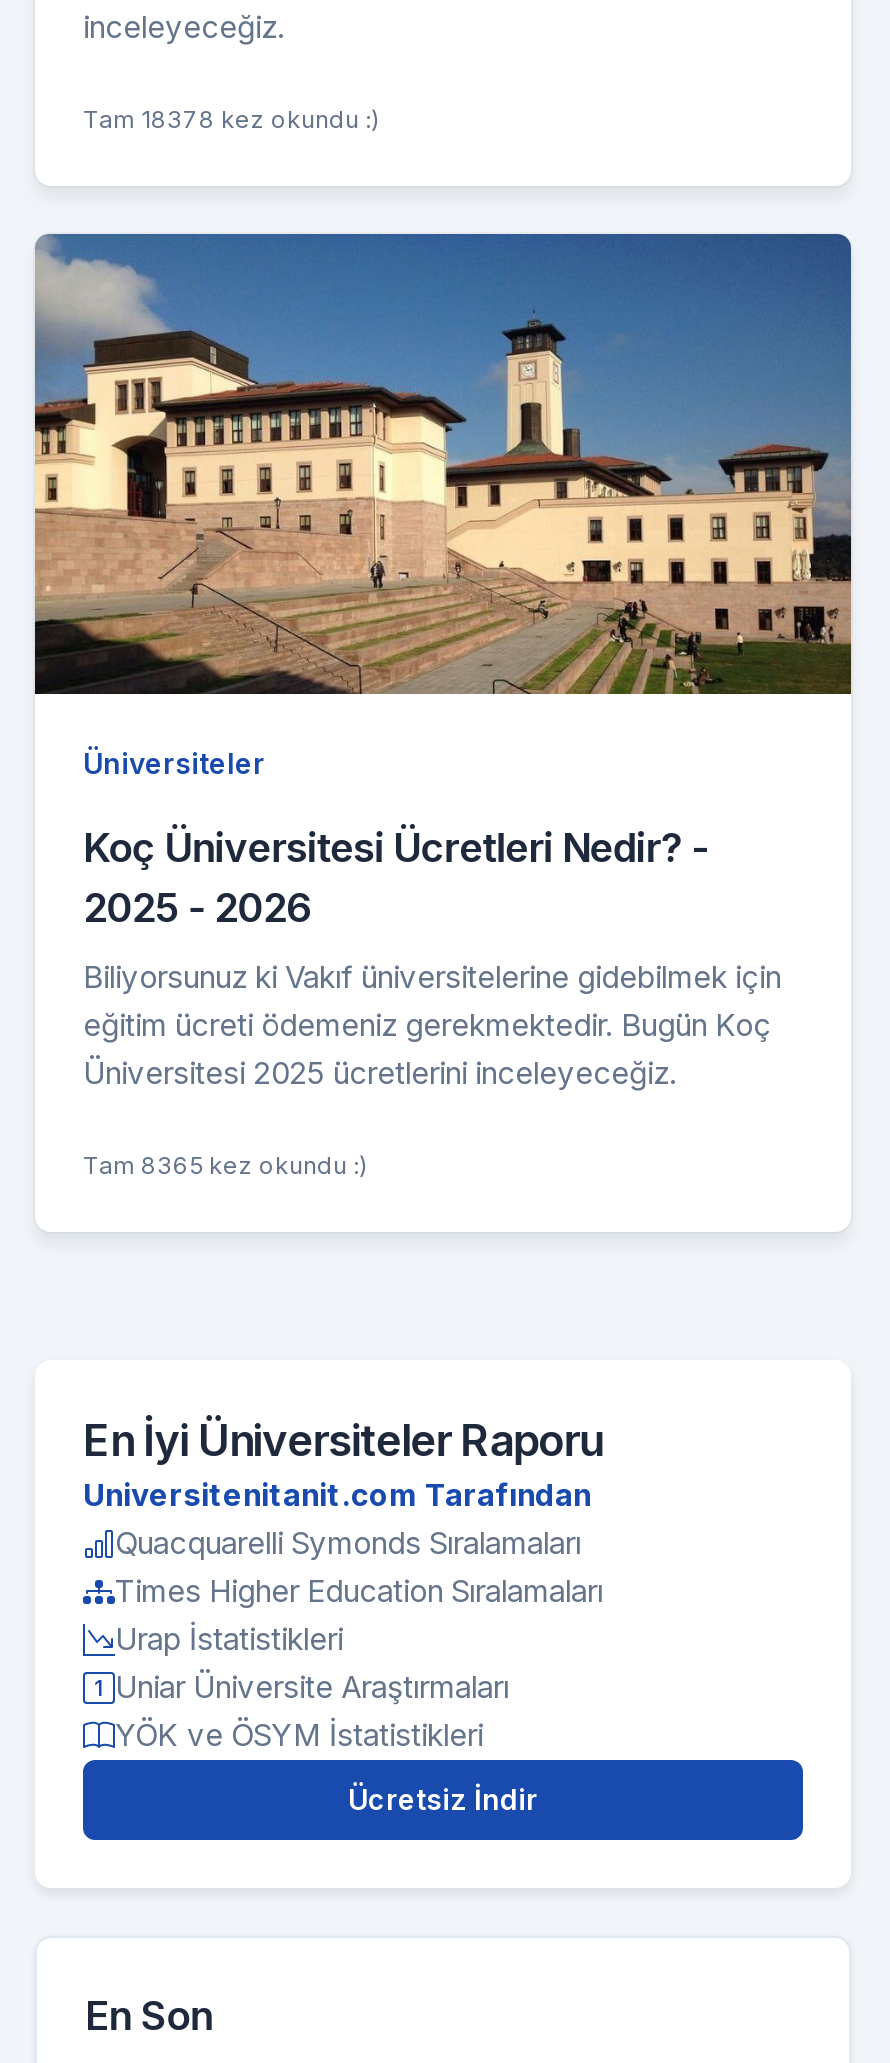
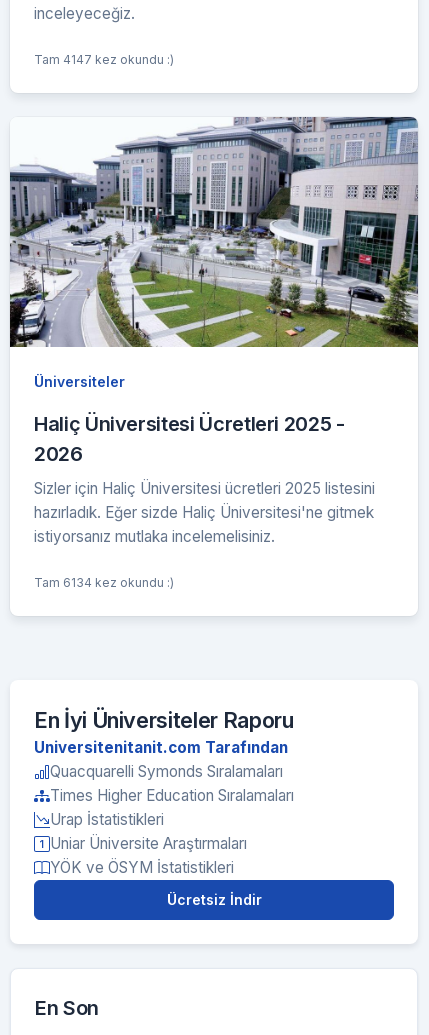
[83,104,379,134] Tam 18378 kez okundu :) -> [34,52,174,67] Tam 4147 kez okundu :)
[33,232,853,696] [image] -> [9,117,419,348] [image]
[83,823,708,931] Koç Üniversitesi Ücretleri Nedir? - | 2025 - 2026 -> [34,411,345,465] Haliç Üniversitesi Ücretleri 2025 - | 2026
[83,957,781,1091] Biliyorsunuz ki Vakıf üniversitelerine gidebilmek için | eğitim ücreti ödemeniz gerekmektedir. Bugün Koç | Üniversitesi 2025 ücretlerini inceleyeceğiz. -> [34,478,375,545] Sizler için Haliç Üniversitesi ücretleri 2025 listesini | hazırladık. Eğer sizde Haliç Üniversitesi'ne gitmek | istiyorsanız mutlaka incelemelisiniz.
[83,1149,367,1179] Tam 8365 kez okundu :) -> [34,574,174,589] Tam 6134 kez okundu :)

